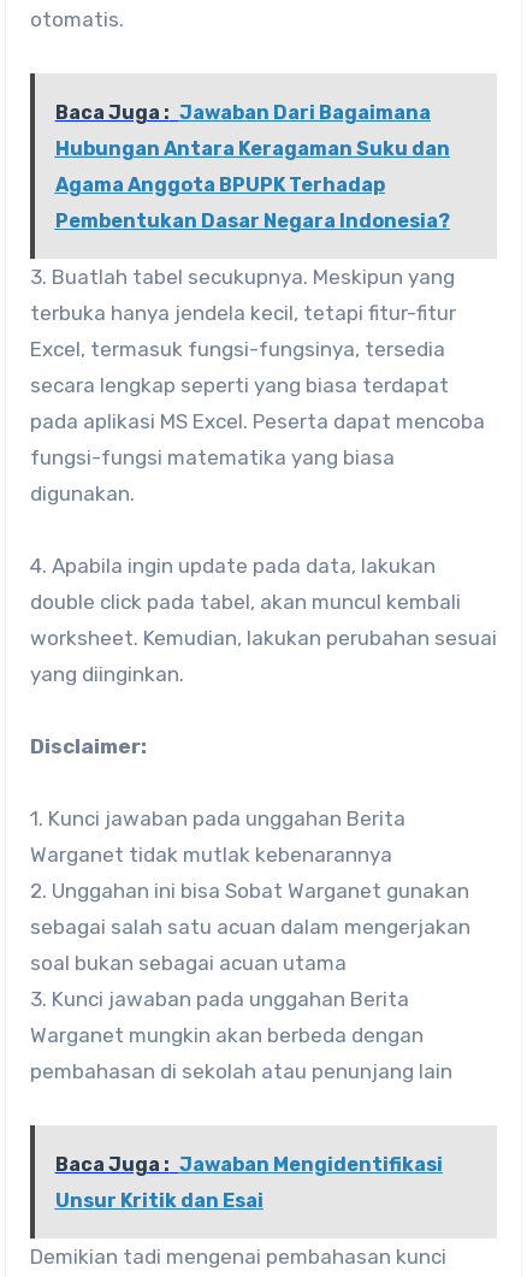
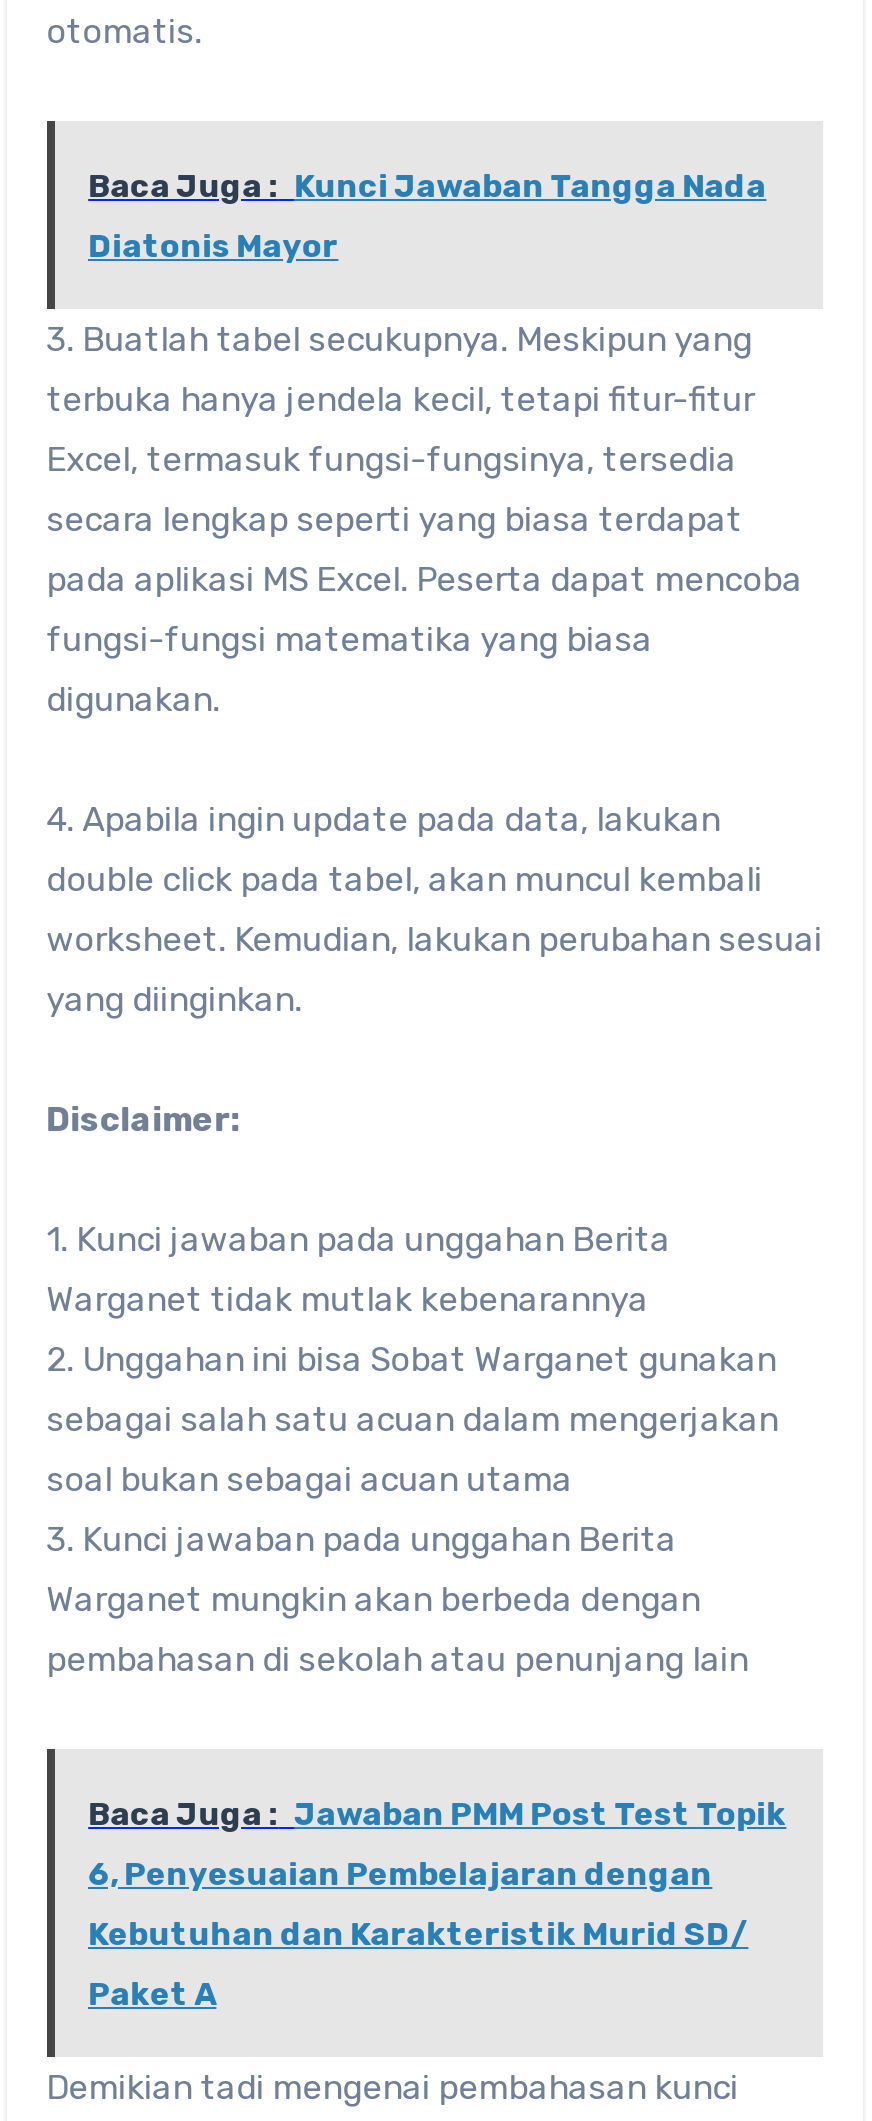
[55,101,450,233] Baca Juga : Jawaban Dari Bagaimana | Hubungan Antara Keragaman Suku dan | Agama Anggota BPUPK Terhadap | Pembentukan Dasar Negara Indonesia? -> [88,167,766,265] Baca Juga : Kunci Jawaban Tangga Nada | Diatonis Mayor
moved [30,265,496,1083] -> [46,319,822,1679]: 3. Buatlah tabel secukupnya. Meskipun yang | terbuka hanya jendela kecil, tetapi fitur-fitur | Excel, termasuk fungsi-fungsinya, tersedia | ... | Warganet mungkin akan berbeda dengan | pembahasan di sekolah atau penunjang lain
[55,1153,442,1212] Baca Juga : Jawaban Mengidentifikasi | Unsur Kritik dan Esai -> [88,1795,786,2013] Baca Juga : Jawaban PMM Post Test Topik | 6, Penyesuaian Pembelajaran dengan | Kebutuhan dan Karakteristik Murid SD/ | Paket A

